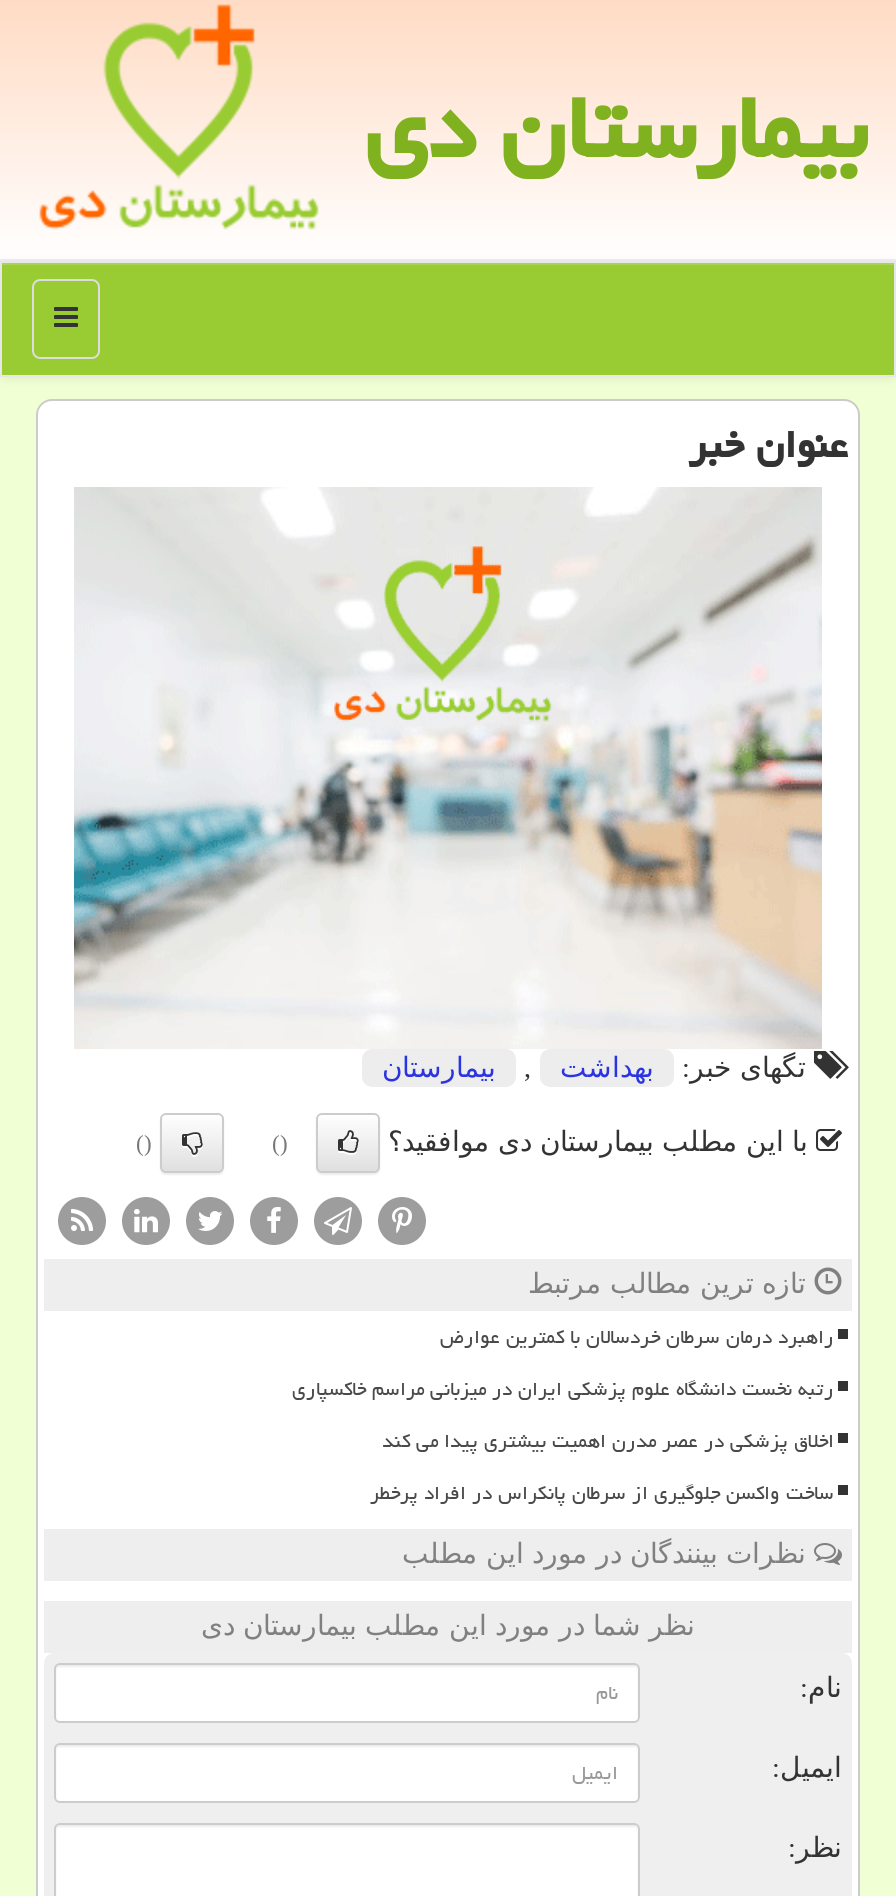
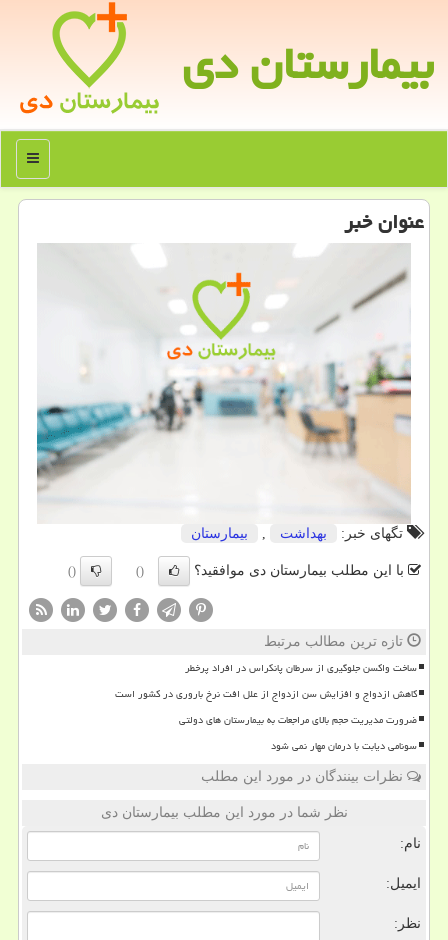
[292,1316,834,1460] راهبرد درمان سرطان خردسالان با کمترین عوارض | رتبه نخست دانشگاه علوم پزشکی ایران در میزبانی مراسم خاکسپاری | اخلاق پزشکی در عصر مدرن اهمیت بیشتری پیدا می کند -> none
moved [370,1472,834,1512] -> [185,657,417,677]: ساخت واکسن جلوگیری از سرطان پانکراس در افراد پرخطر
none -> [115,683,417,755] کاهش ازدواج و افزایش سن ازدواج از علل افت نرخ باروری در کشور است | ضرورت مدیریت حجم بالای مراجعات به بیمارستان های دولتی | سونامی دیابت با درمان مهار نمی شود

